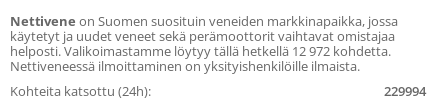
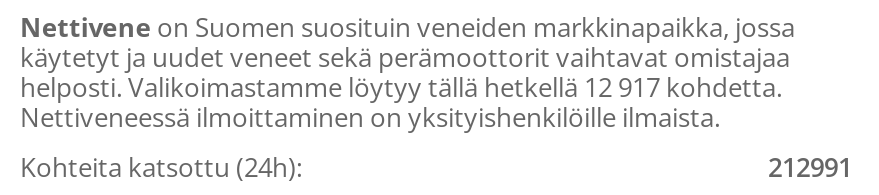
[10,42,391,60] helposti. Valikoimastamme löytyy tällä hetkellä 12 972 kohdetta. -> [20,69,782,105] helposti. Valikoimastamme löytyy tällä hetkellä 12 917 kohdetta.
[384,82,426,100] 229994 -> [768,149,852,185] 212991

